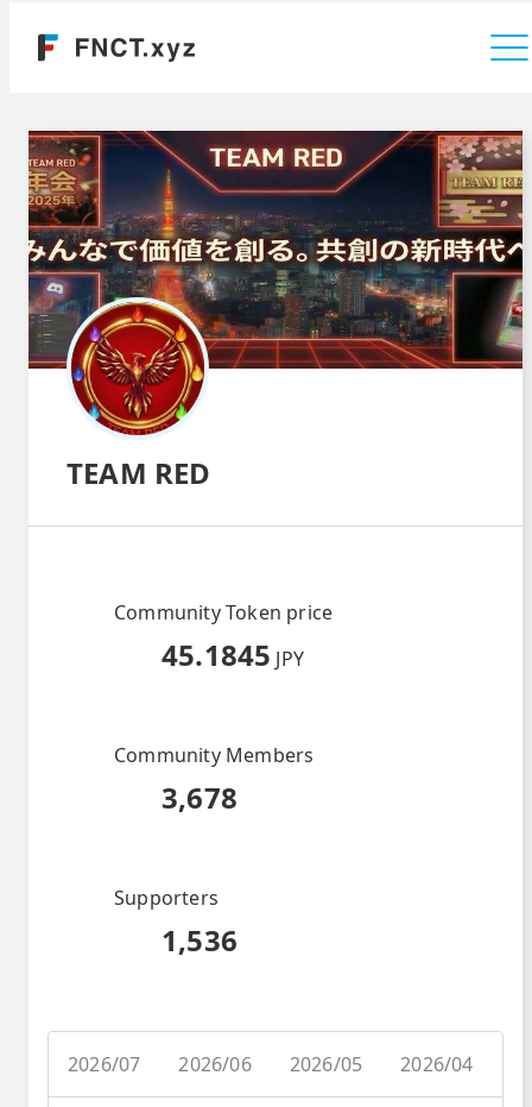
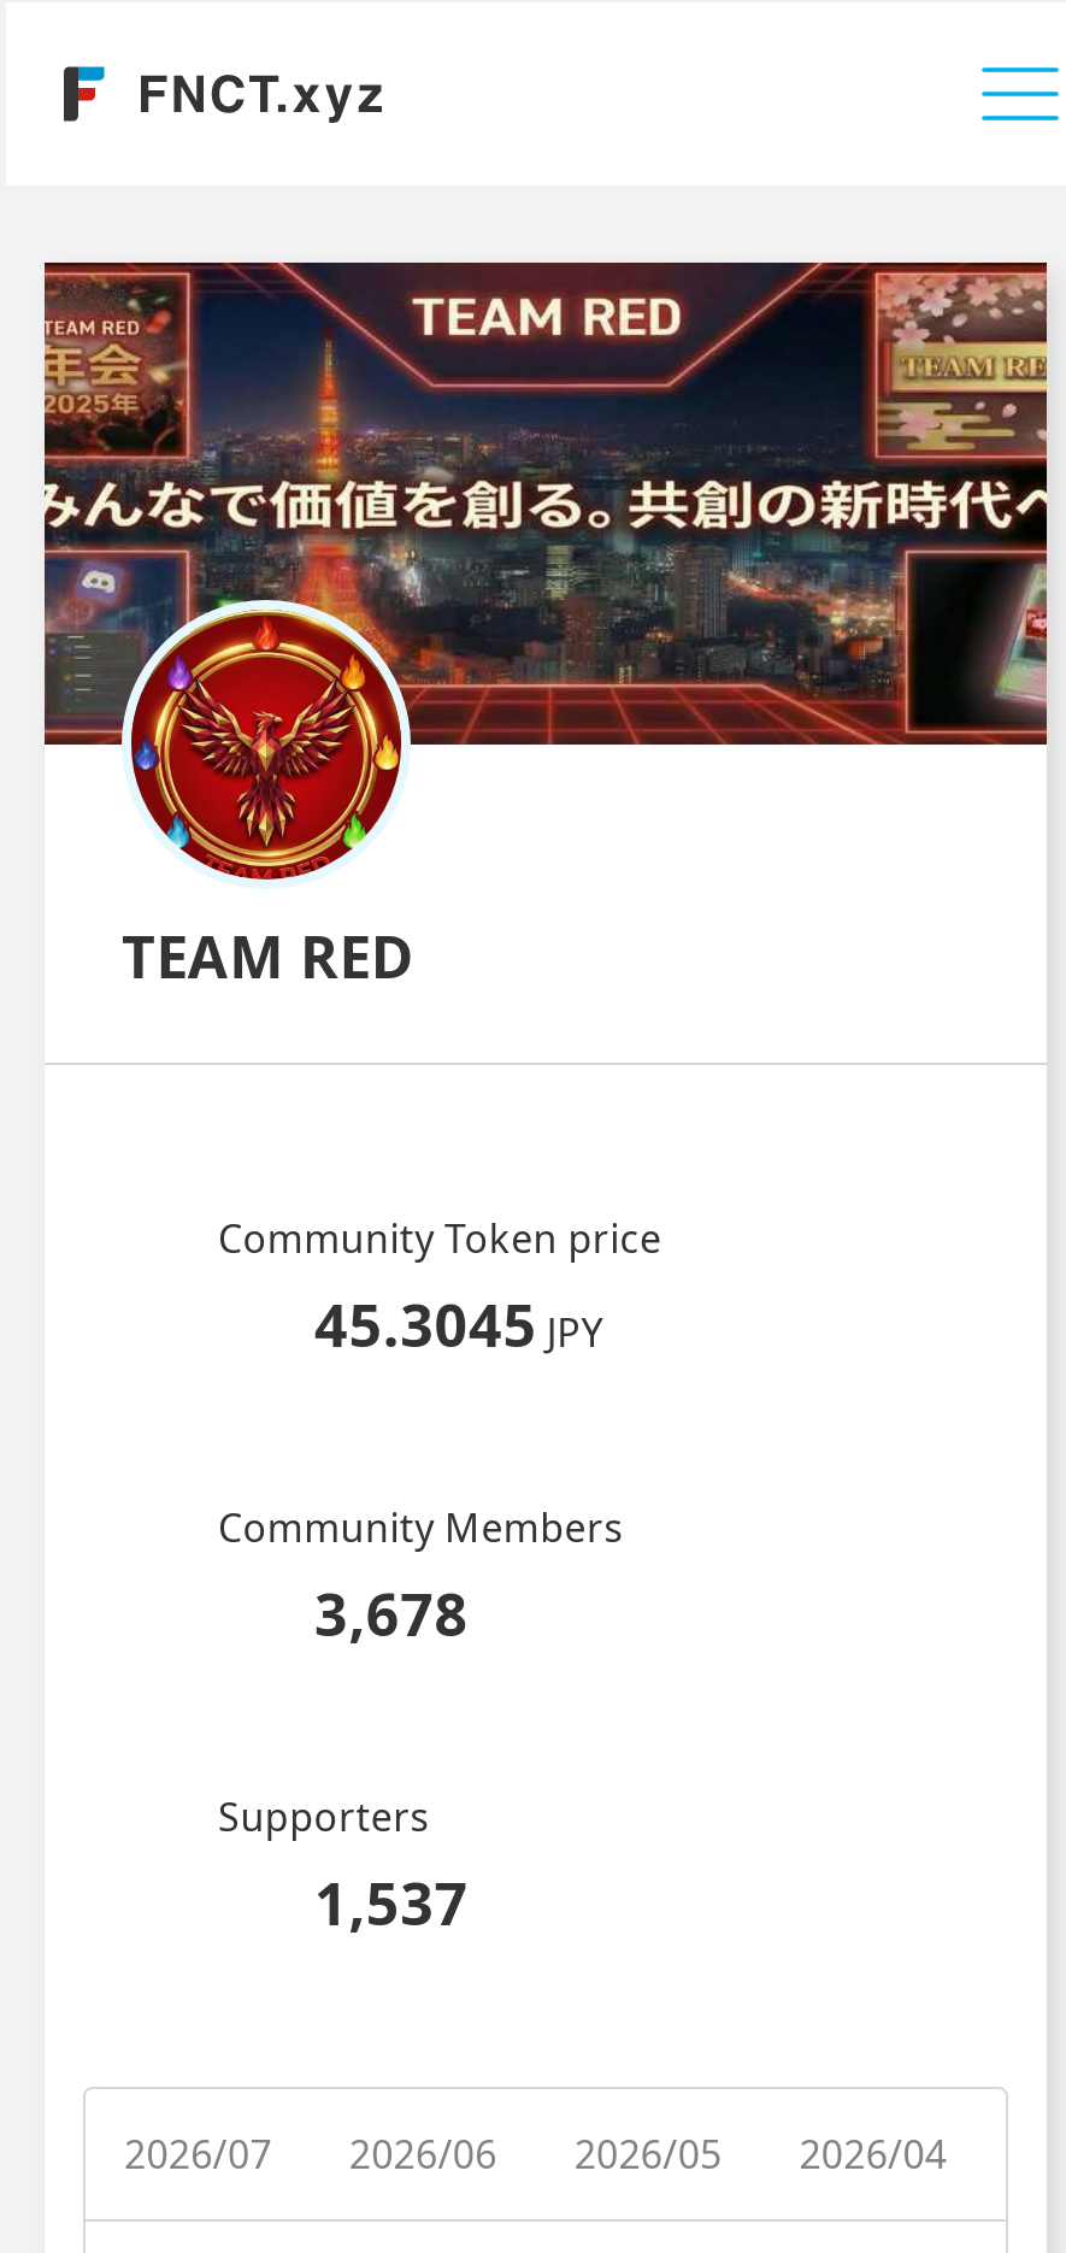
[161,635,304,674] 45.1845 JPY -> [314,1284,603,1364] 45.3045 JPY
[161,920,237,960] 1,536 -> [314,1863,469,1942] 1,537

